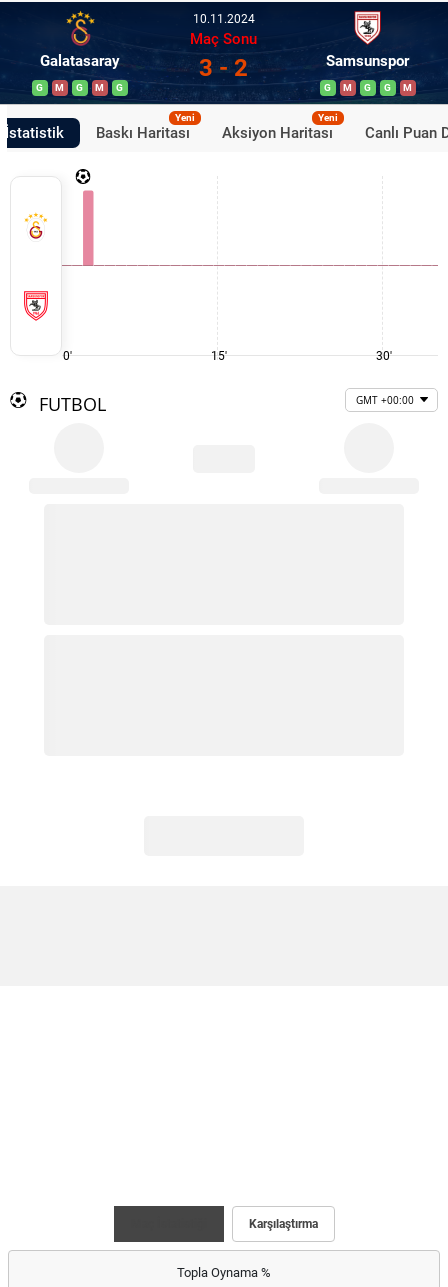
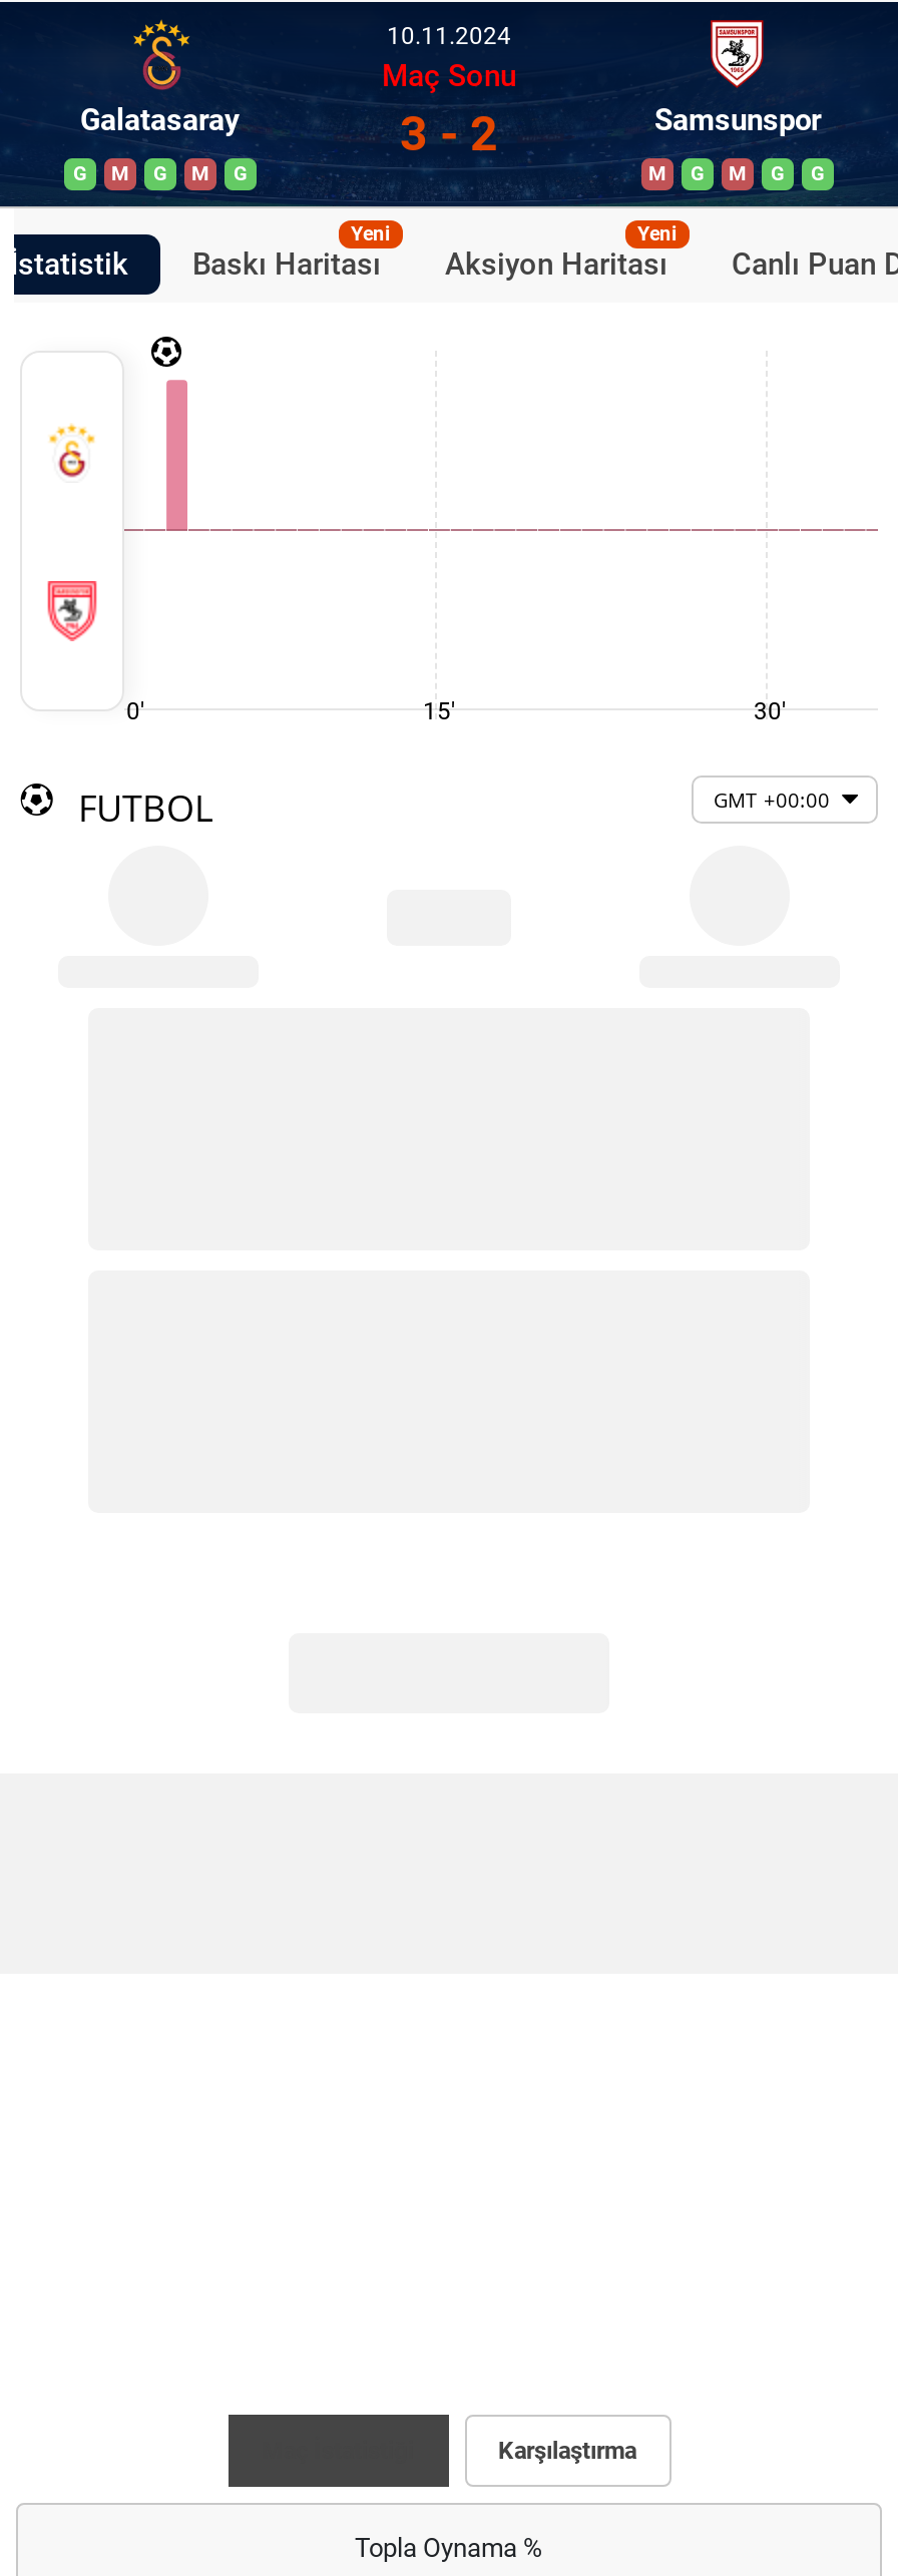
[403,82,412,93] M -> none
none -> [648,162,666,184] M

